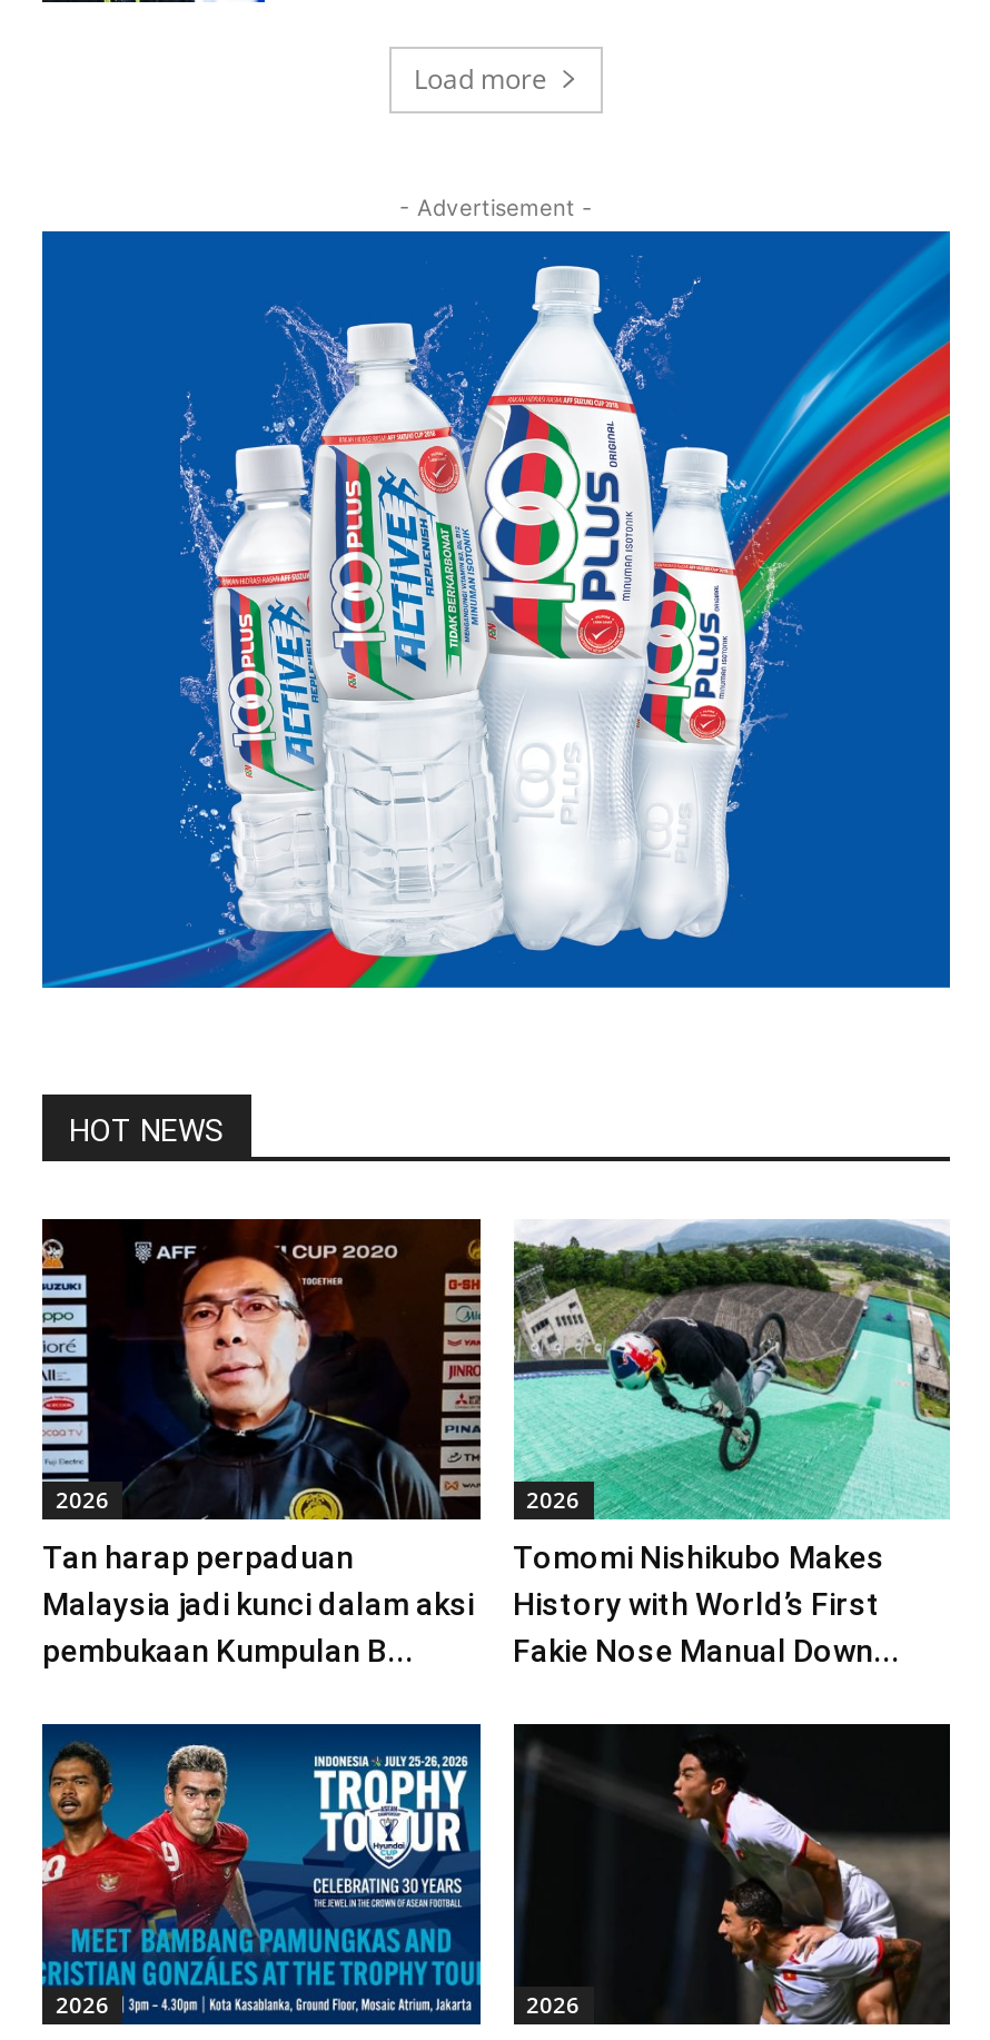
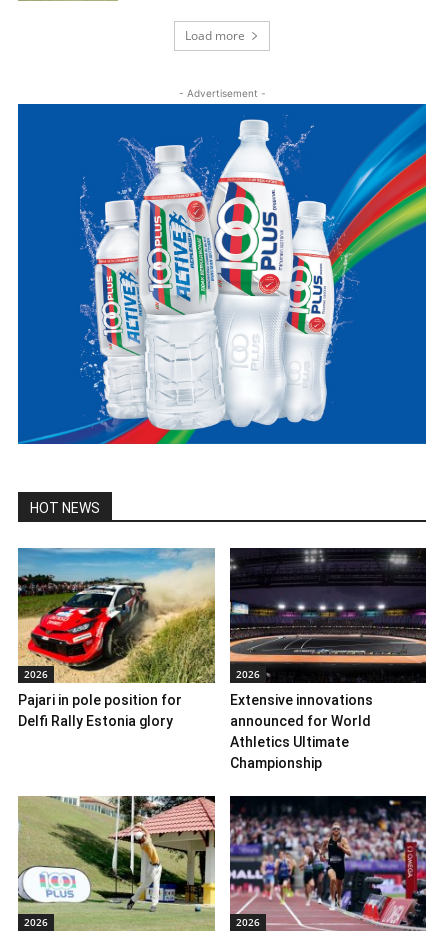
[40,1217,483,1669] [image] | Tan harap perpaduan | Malaysia jadi kunci dalam aksi | pembukaan Kumpulan B... -> [17,547,215,729] [image] | Pajari in pole position for | Delfi Rally Estonia glory
[512,1219,952,1669] [image] | Tomomi Nishikubo Makes | History with World’s First | Fakie Nose Manual Down... -> [229,547,427,771] [image] | Extensive innovations | announced for World | Athletics Ultimate | Championship
[40,1722,483,2027] [image] -> [17,795,216,932] [image]
[512,1735,950,2027] [image] -> [229,799,426,931] [image]

